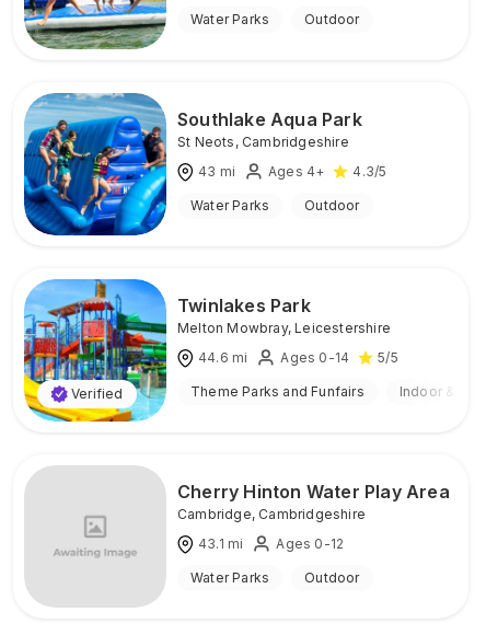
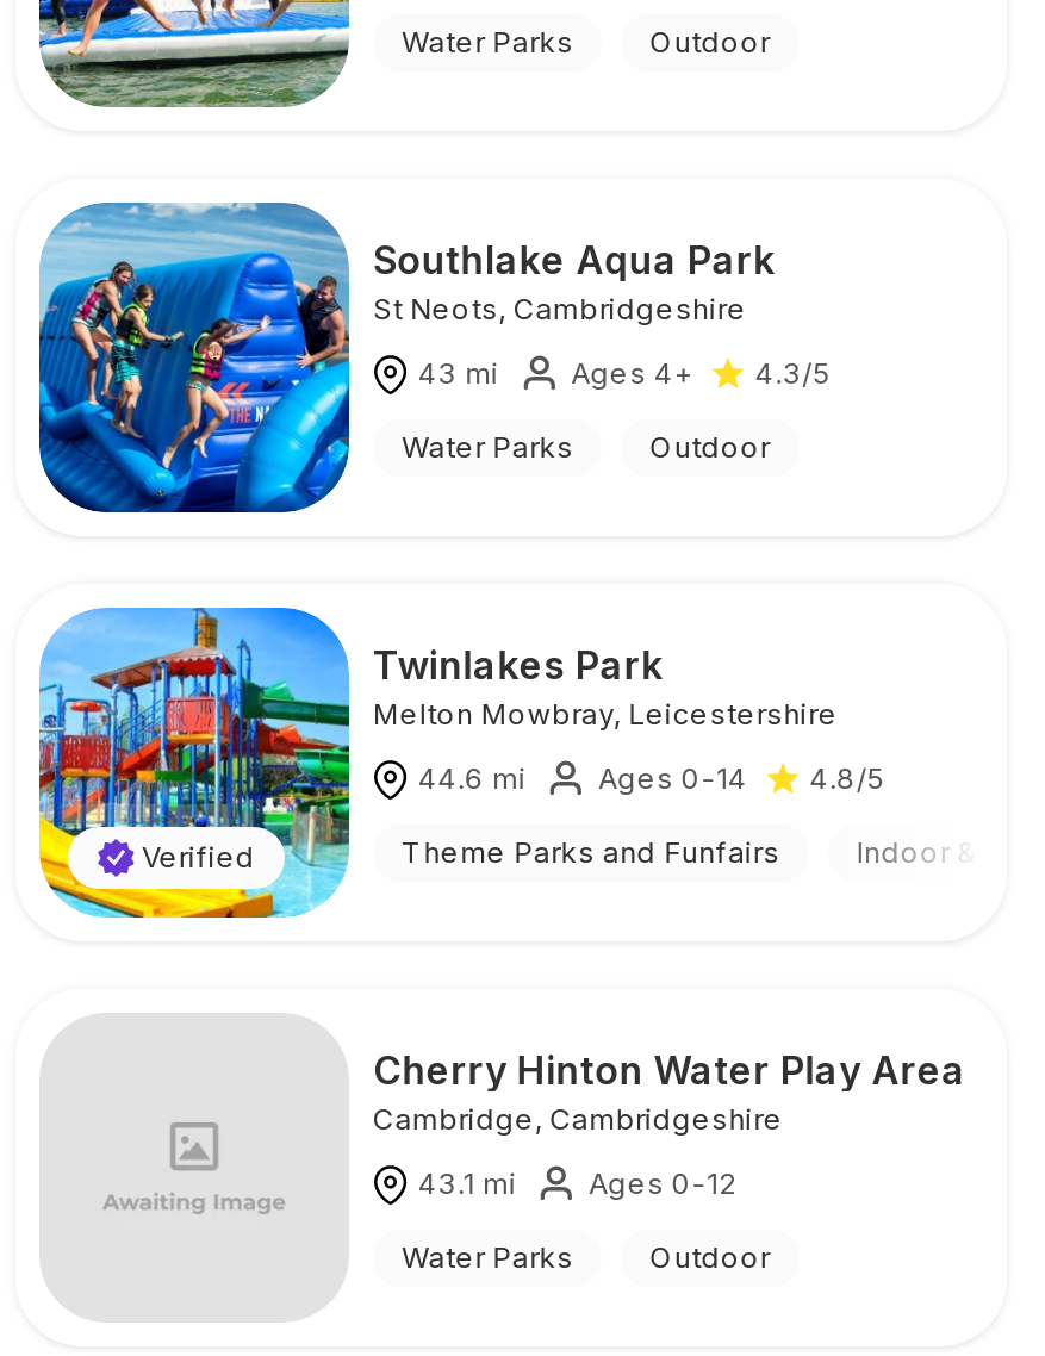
[198,349,398,366] 44.6 mi Ages 0-14 5/5 -> [418,760,883,797] 44.6 mi Ages 0-14 4.8/5

